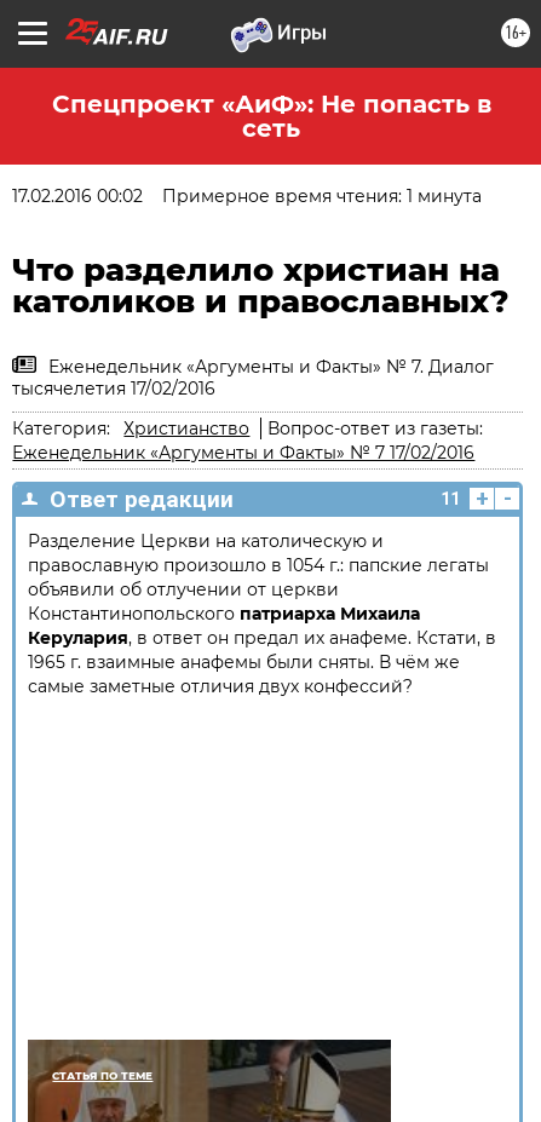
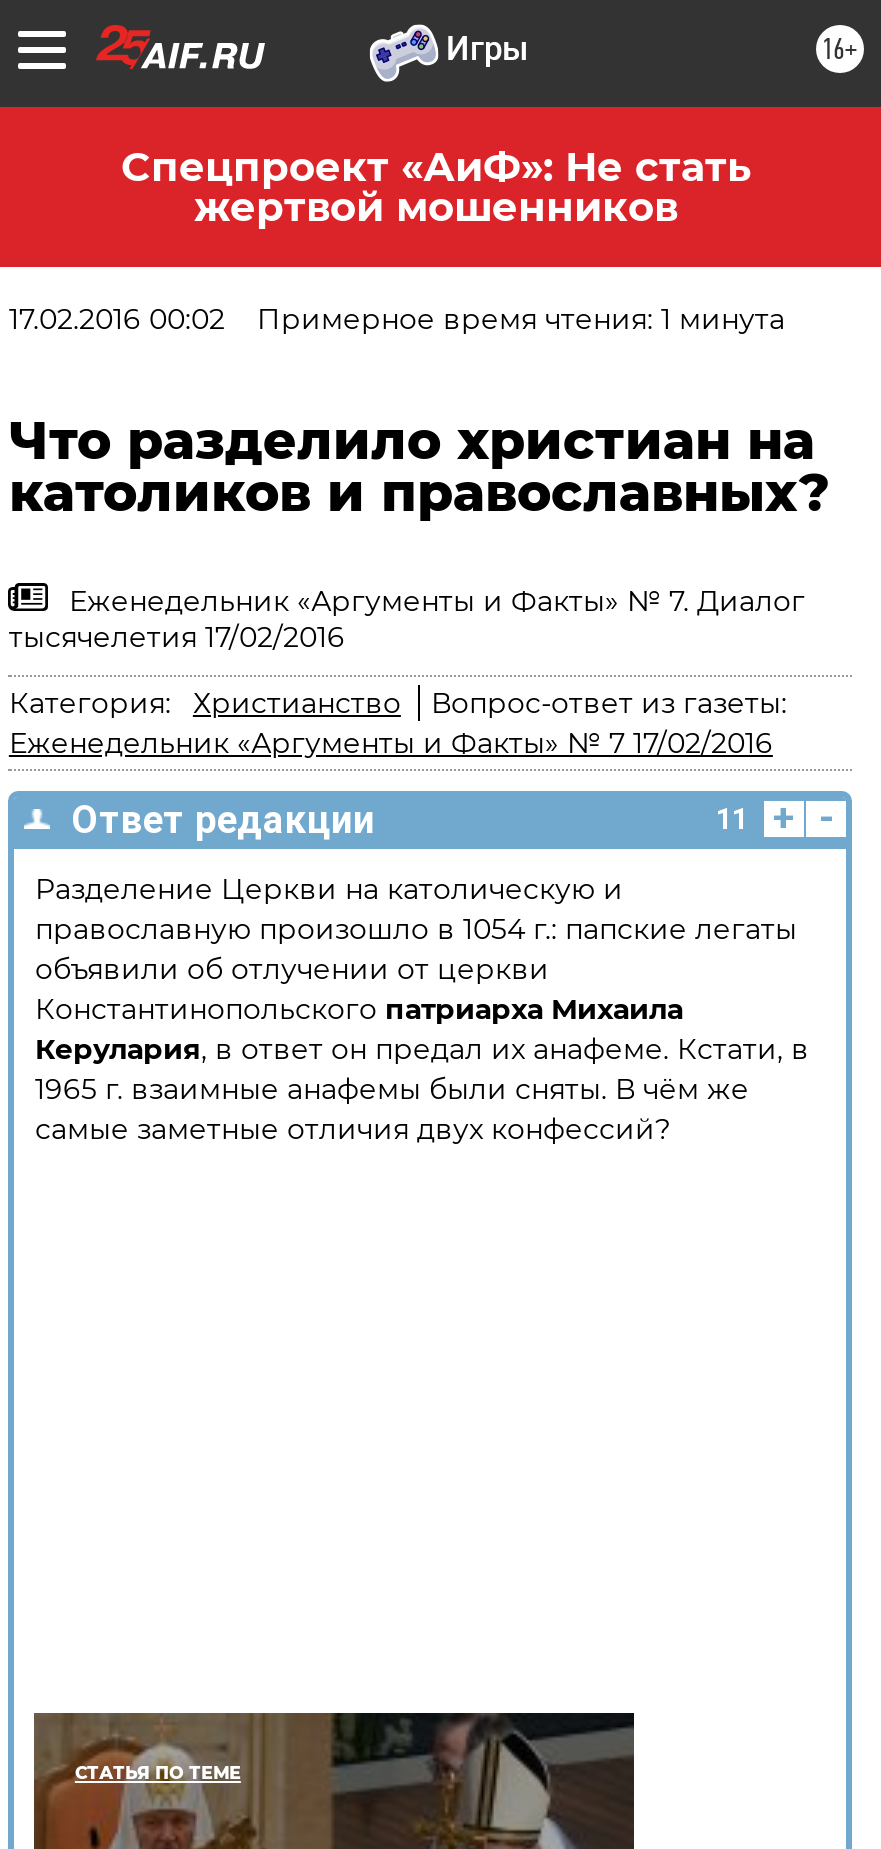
[51,90,491,143] Спецпроект «АиФ»: Не попасть в | сеть -> [121,143,751,231] Спецпроект «АиФ»: Не стать | жертвой мошенников

